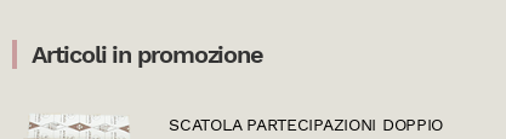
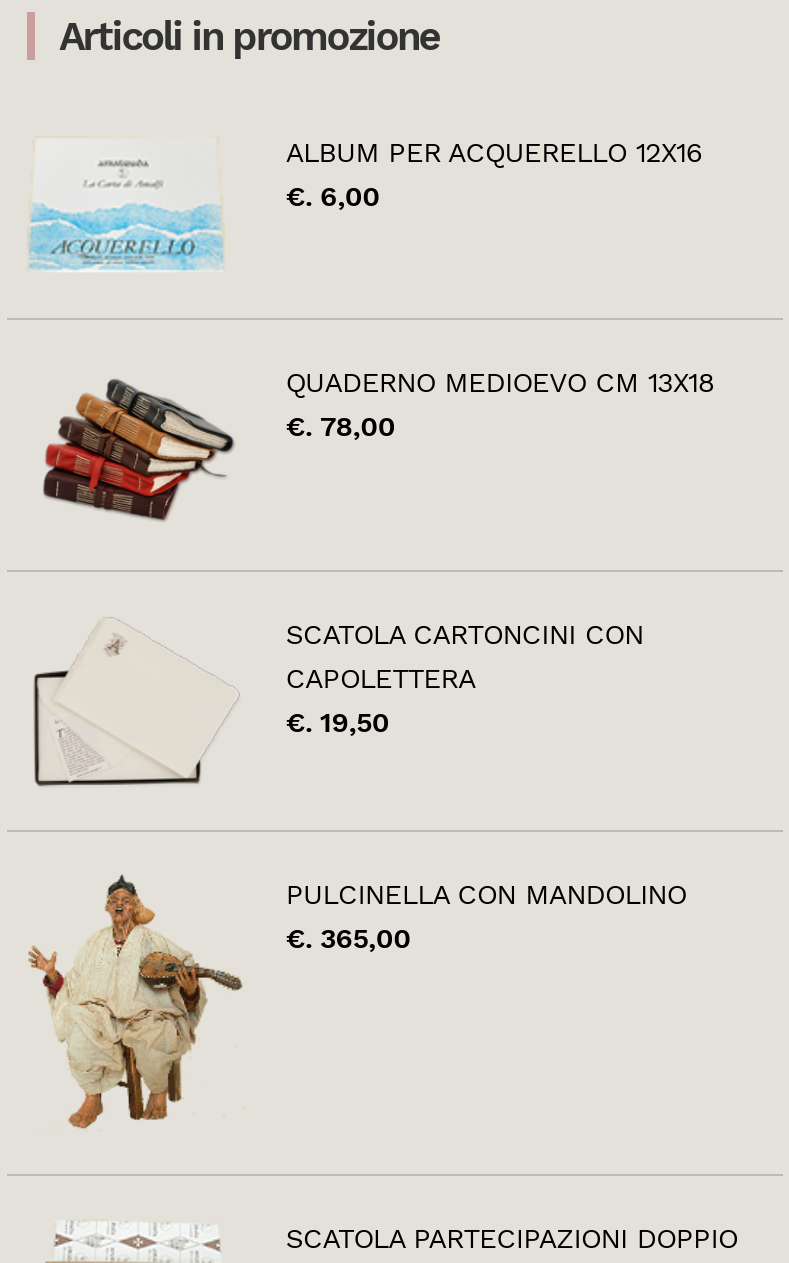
none -> [27,136,703,272] [image] | ALBUM PER ACQUERELLO 12X16 | €. 6,00
none -> [27,876,686,1130] [image] | PULCINELLA CON MANDOLINO | €. 365,00
none -> [31,670,203,788] [image]
none -> [41,366,715,524] [image] | QUADERNO MEDIOEVO CM 13X18 | €. 78,00
none -> [286,618,643,738] SCATOLA CARTONCINI CON | CAPOLETTERA | €. 19,50

